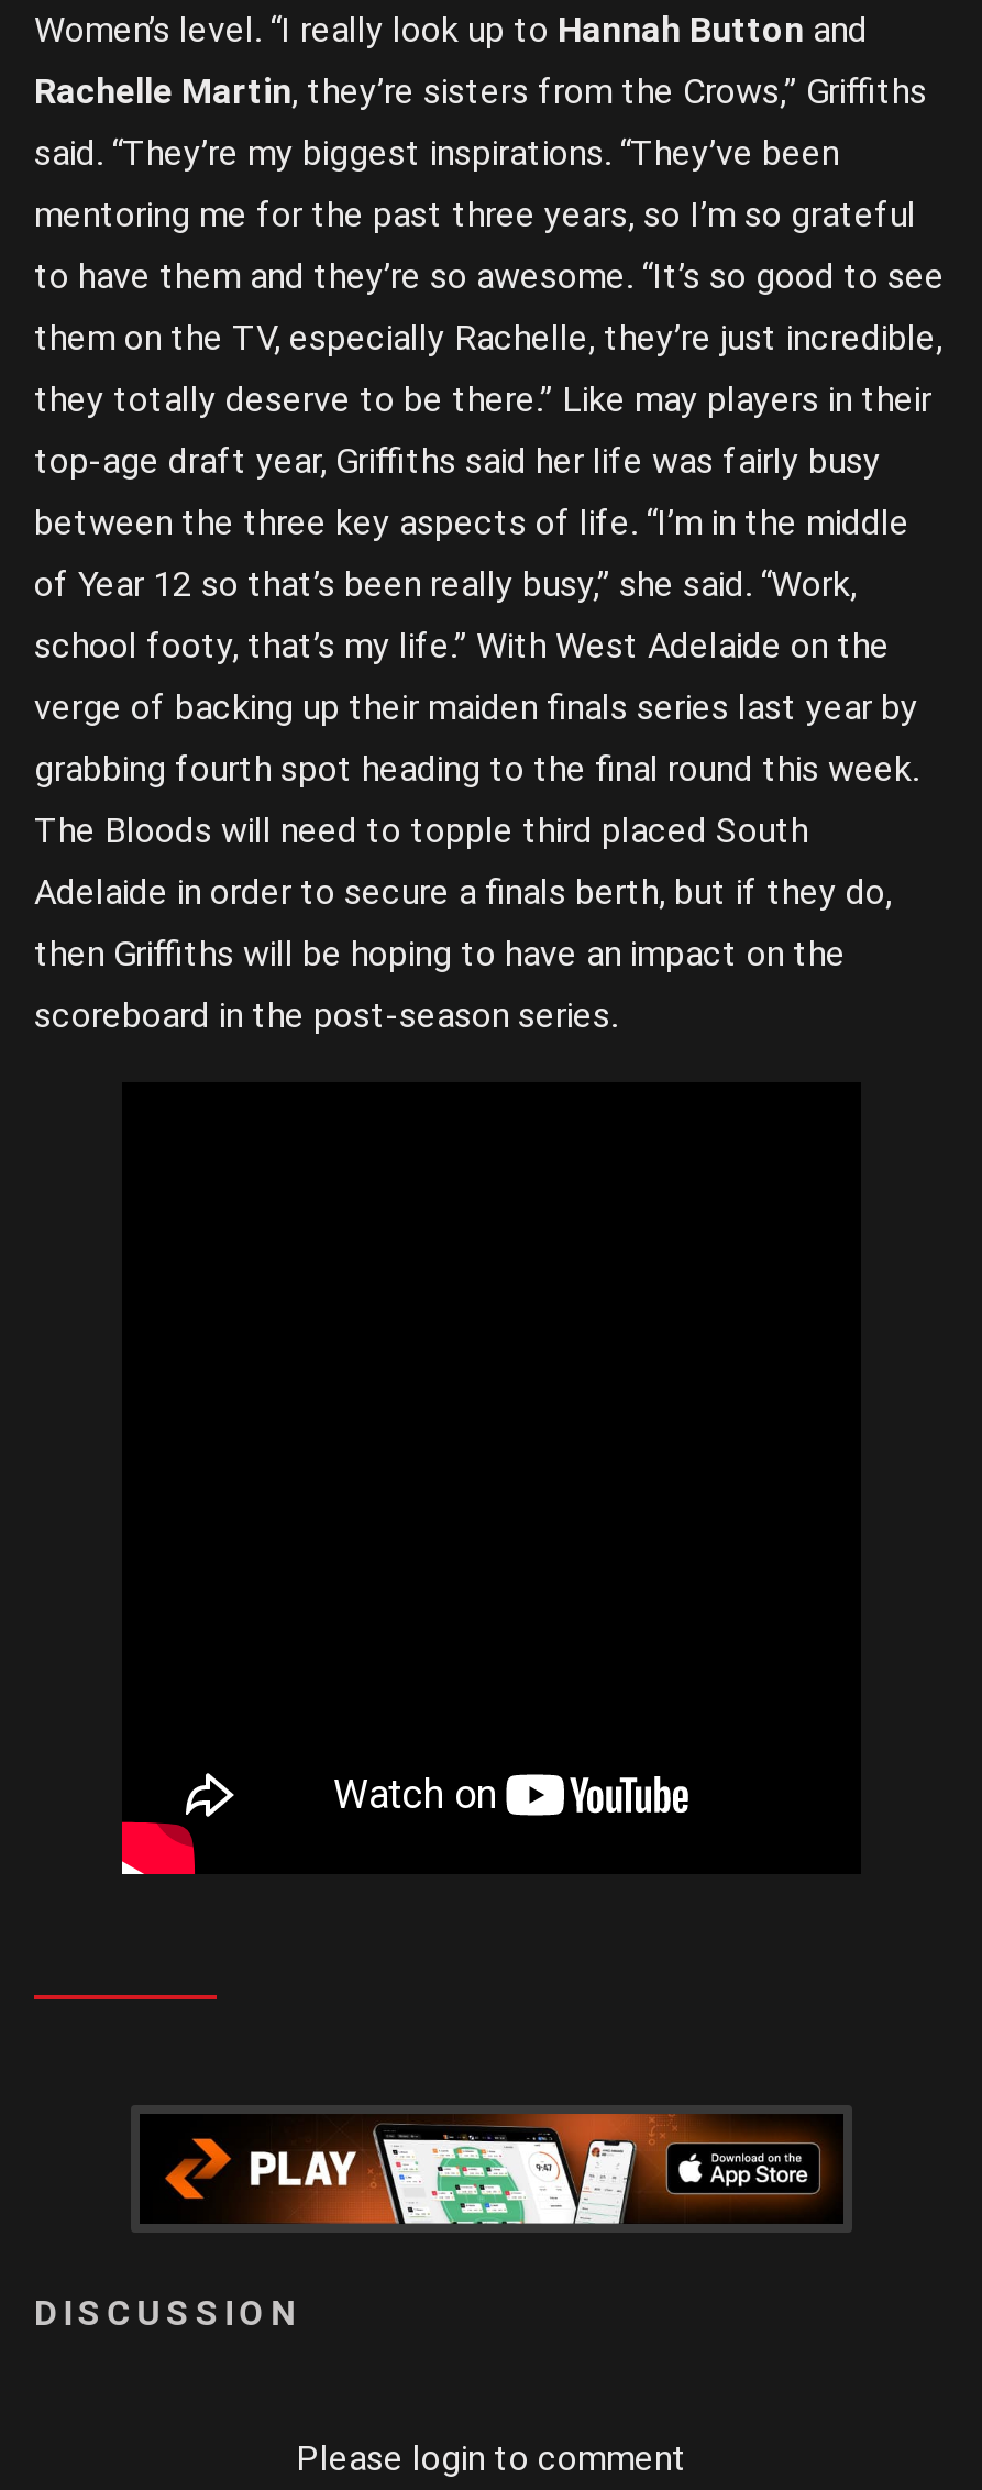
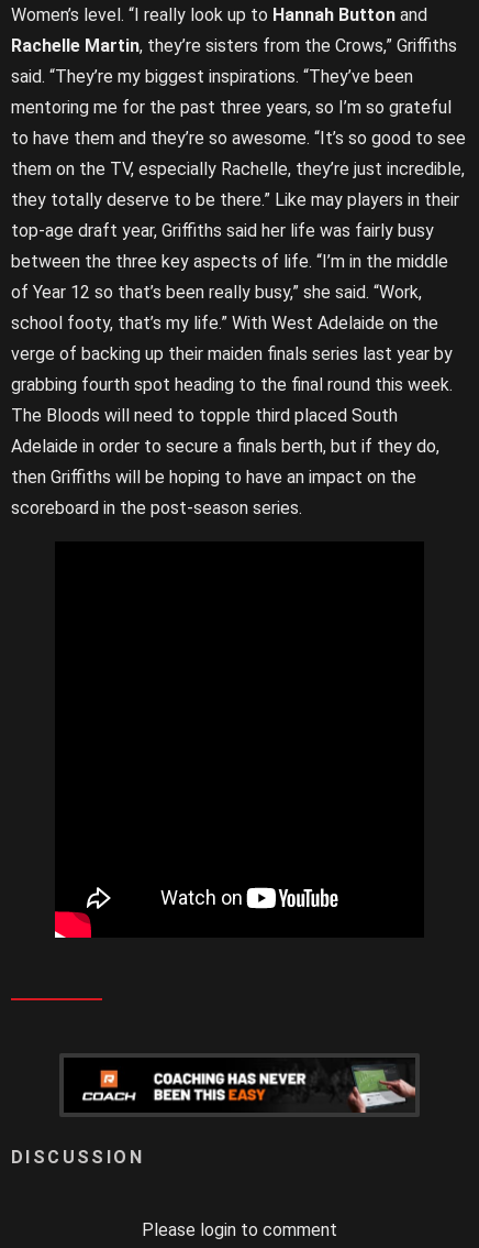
[164,2112,843,2226] [image] -> [77,1057,416,1114] [image]

